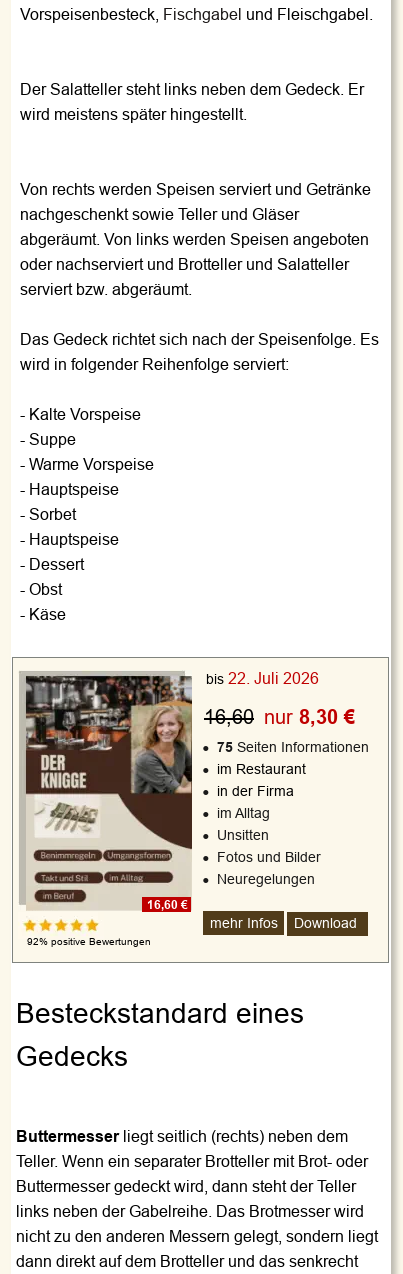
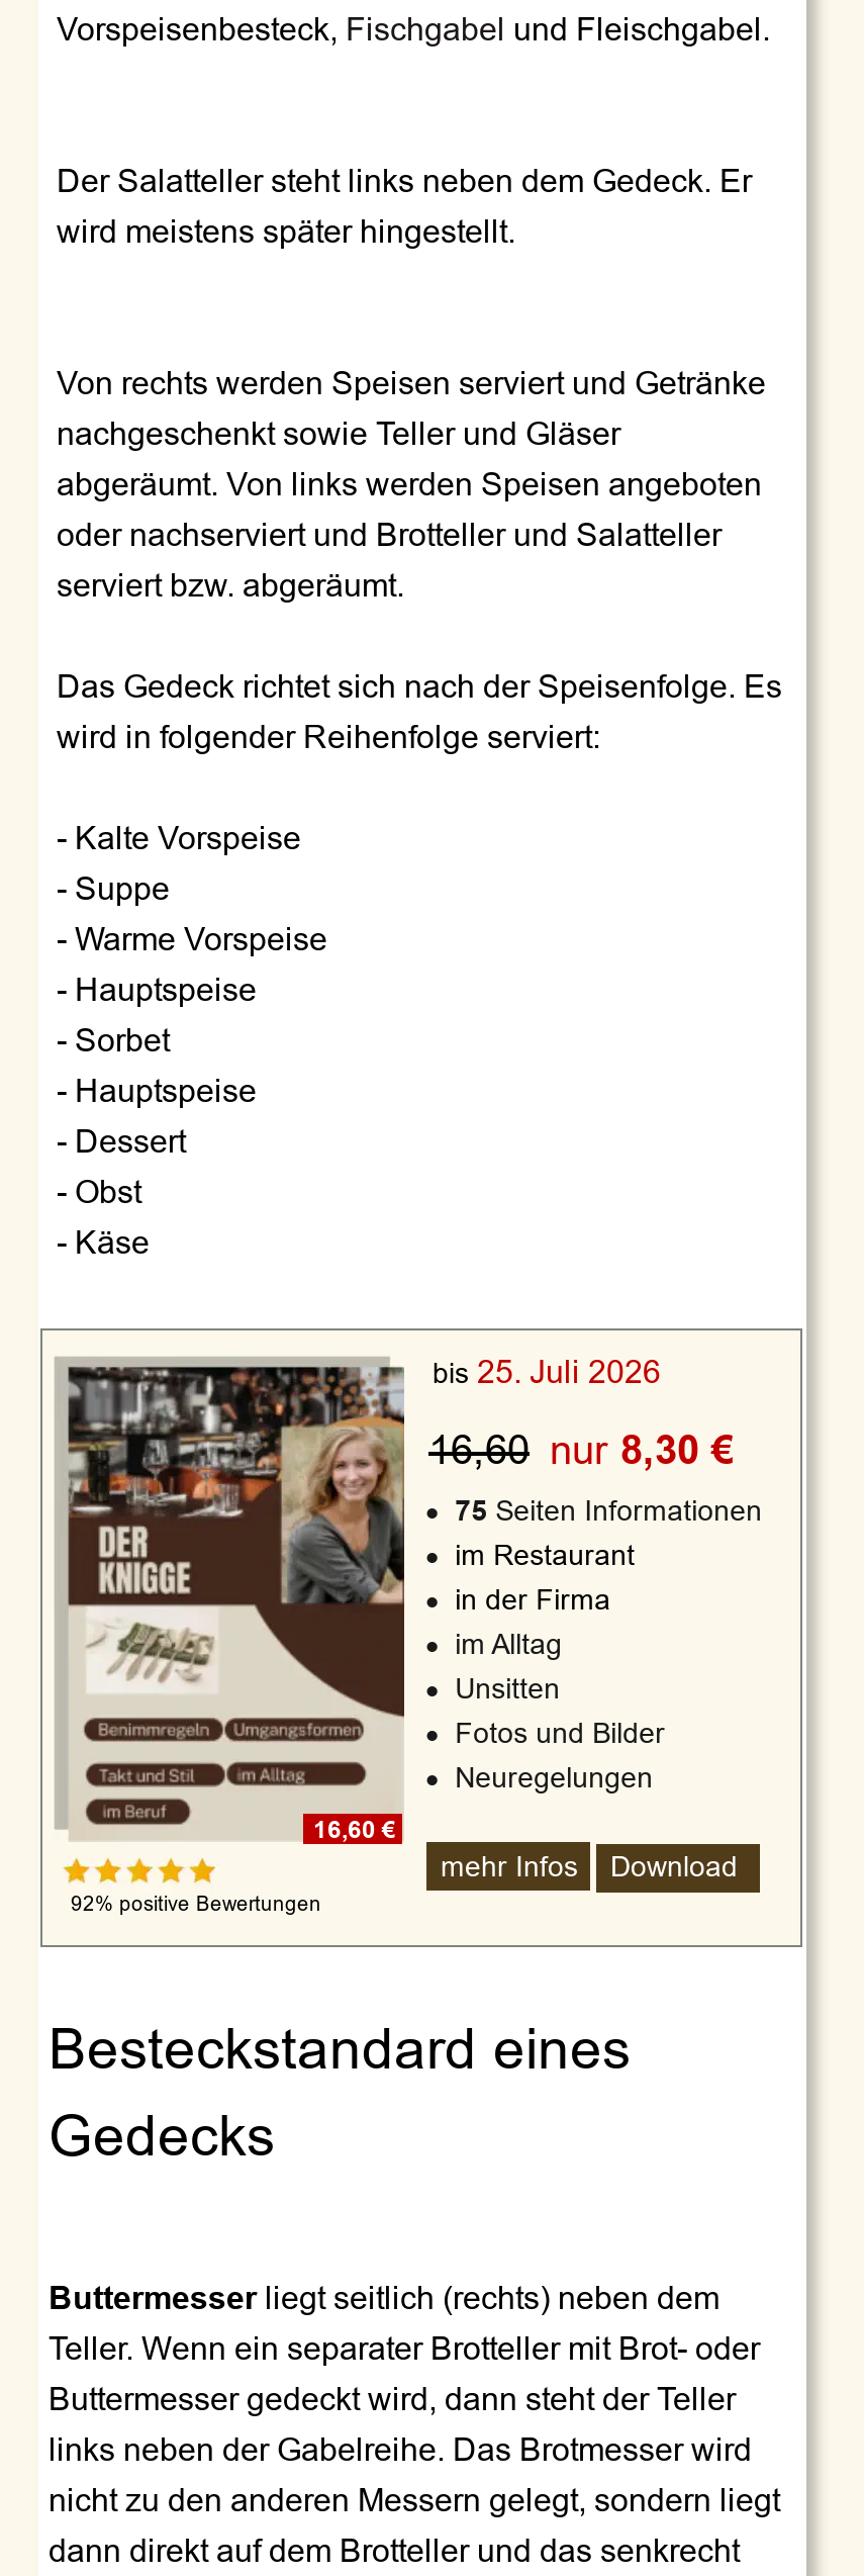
[206,669,319,687] bis 22. Juli 2026 -> [433,1353,661,1389] bis 25. Juli 2026

